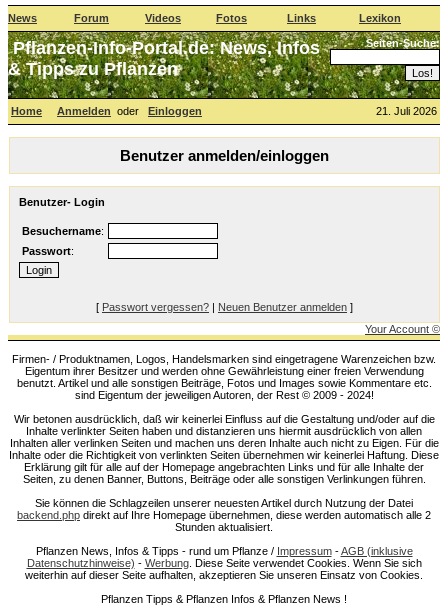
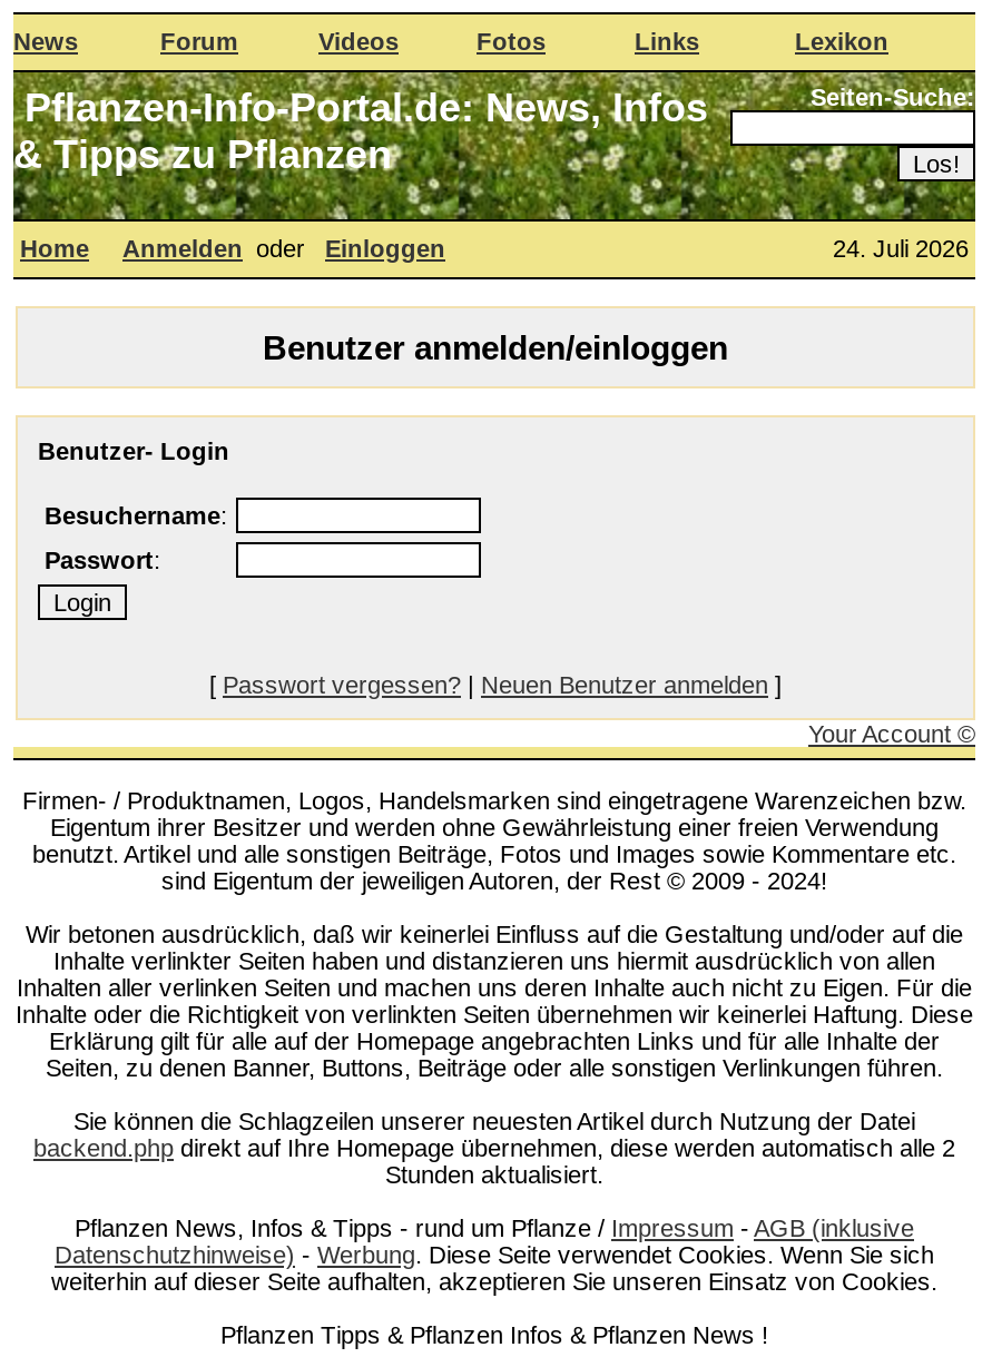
[376,105,437,117] 21. Juli 2026 -> [833,235,969,262] 24. Juli 2026

